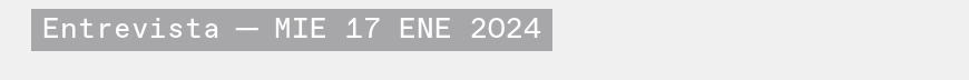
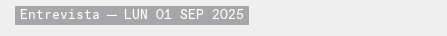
[42,16,541,45] Entrevista MIE 17 ENE 2024 -> [20,9,244,22] Entrevista LUN 01 SEP 2025

